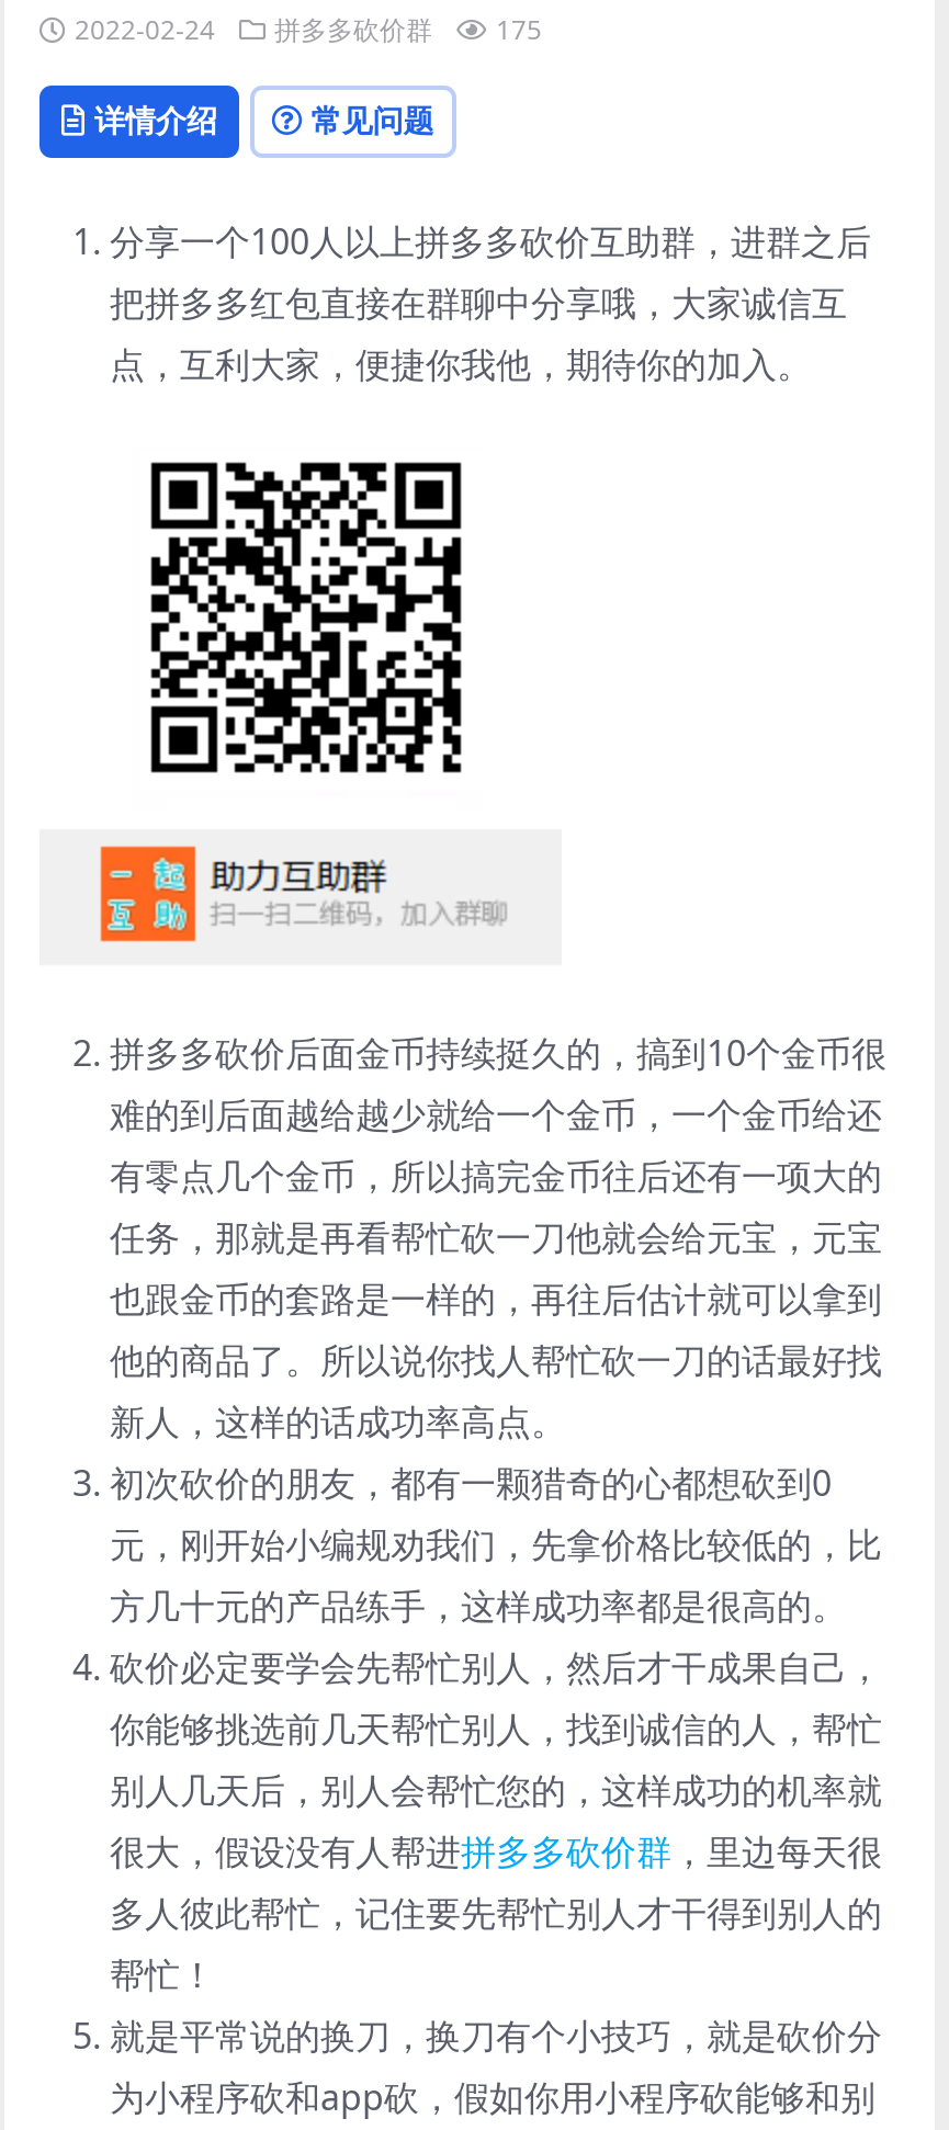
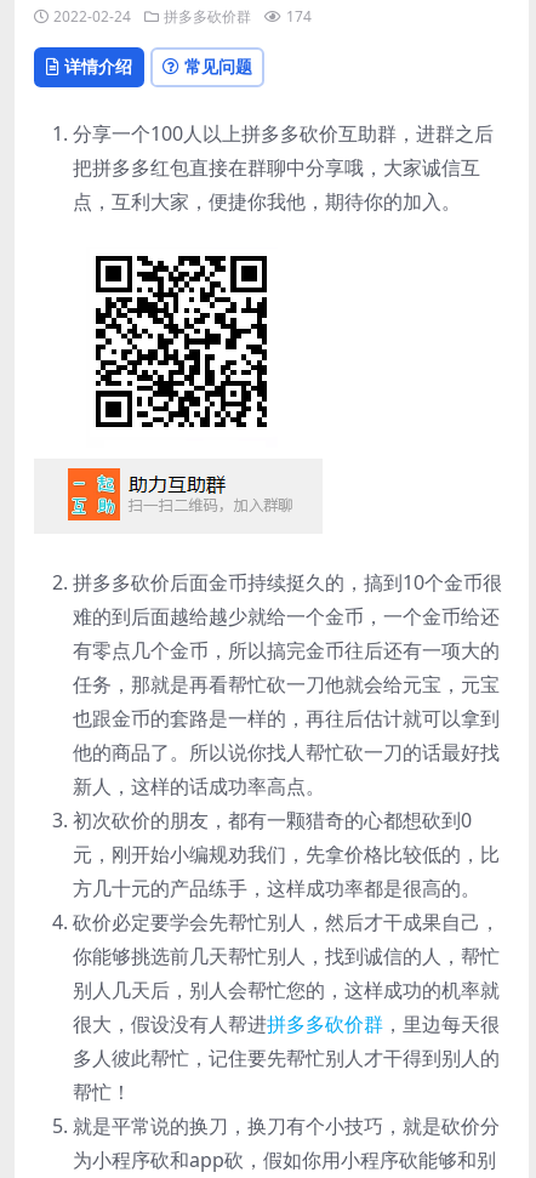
[75,11,542,48] 2022-02-24 拼多多砍价群 175 -> [53,6,312,27] 2022-02-24 拼多多砍价群 174

